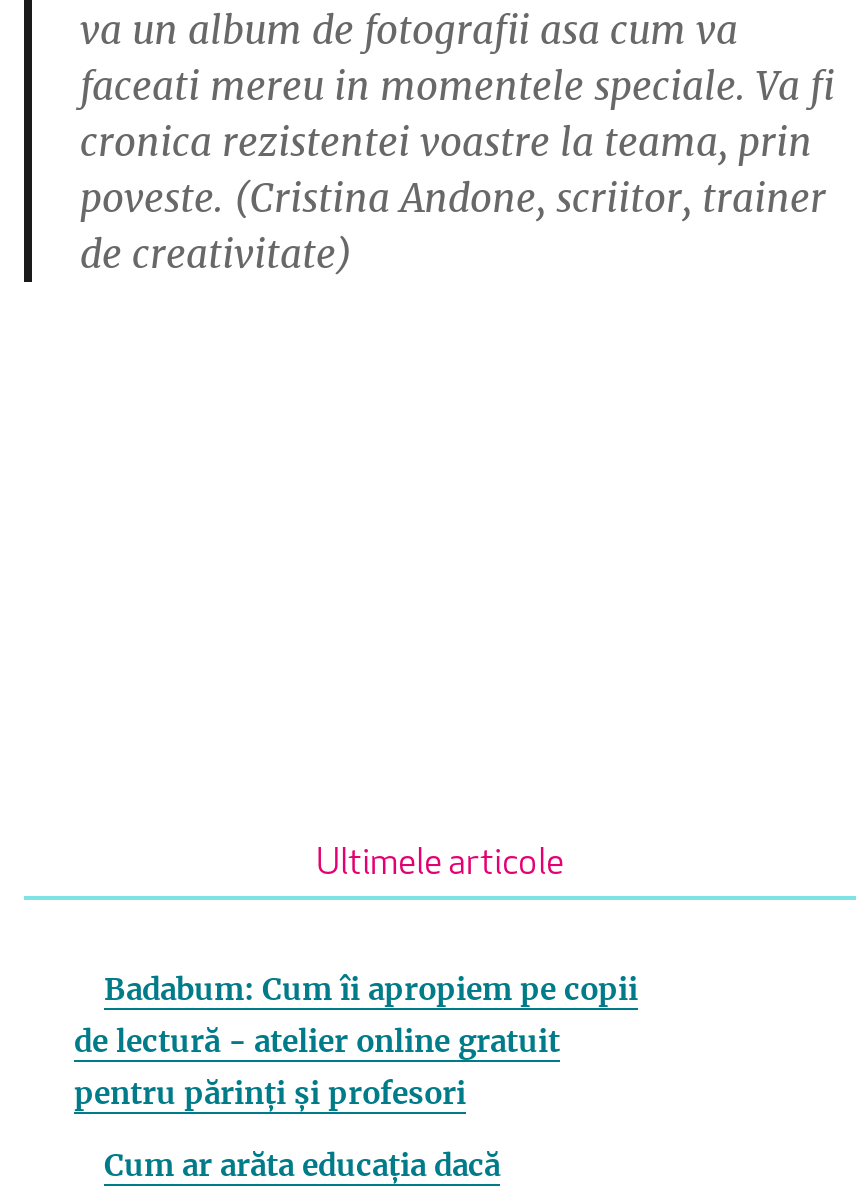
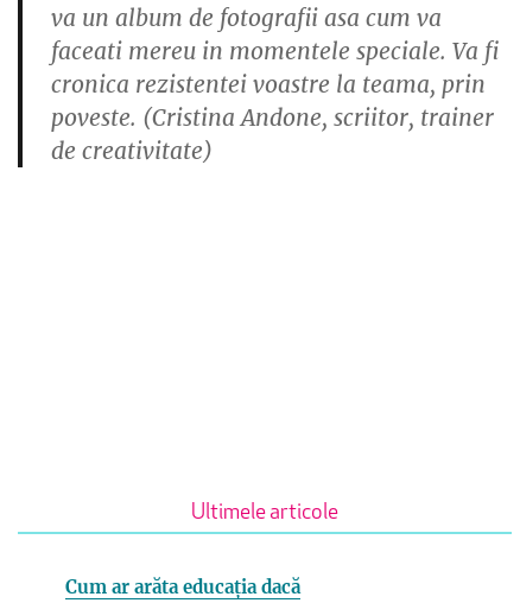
[74,970,638,1112] Badabum: Cum îi apropiem pe copii | de lectură - atelier online gratuit | pentru părinți și profesori -> none

